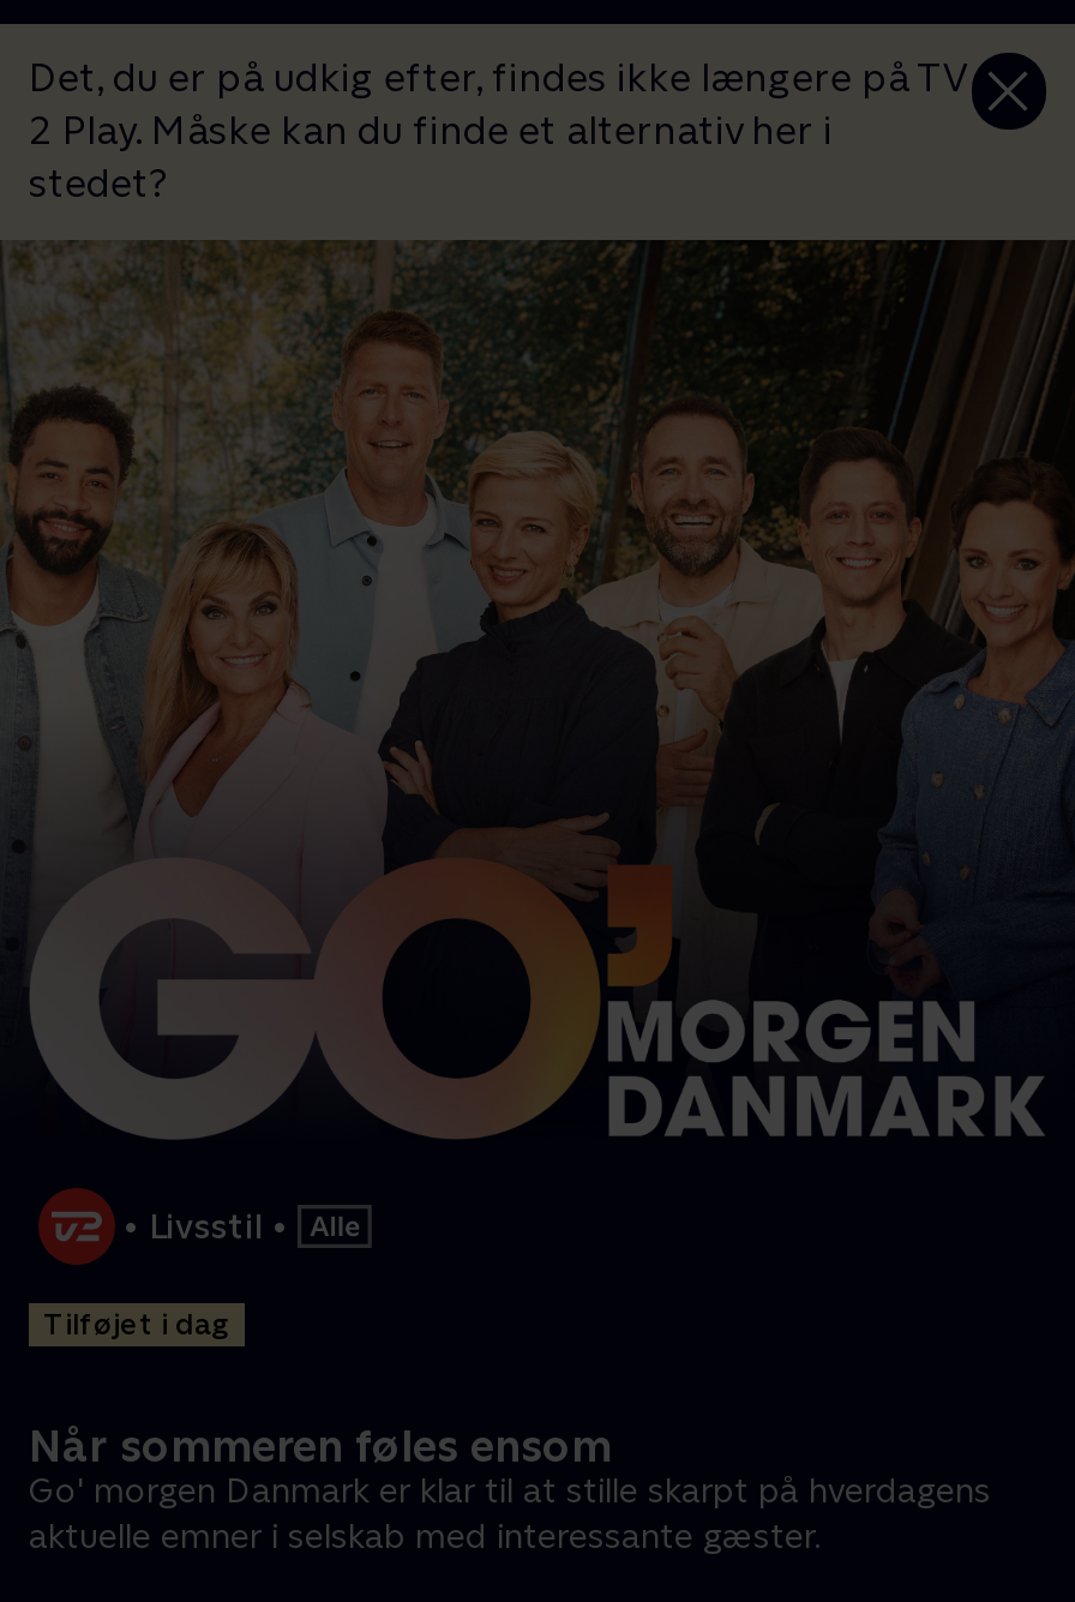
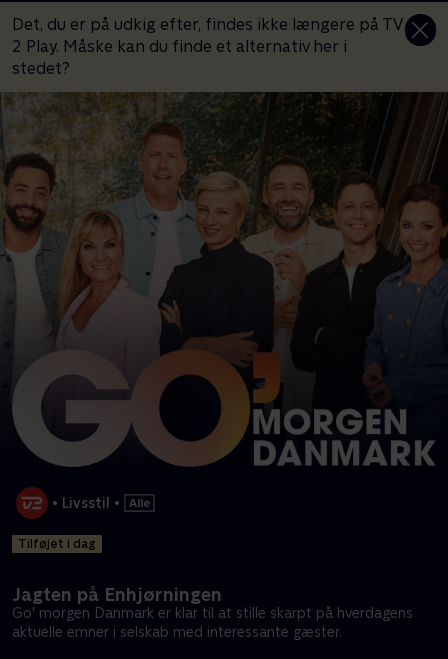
[29,1422,612,1472] Når sommeren føles ensom -> [12,584,222,605] Jagten på Enhjørningen

